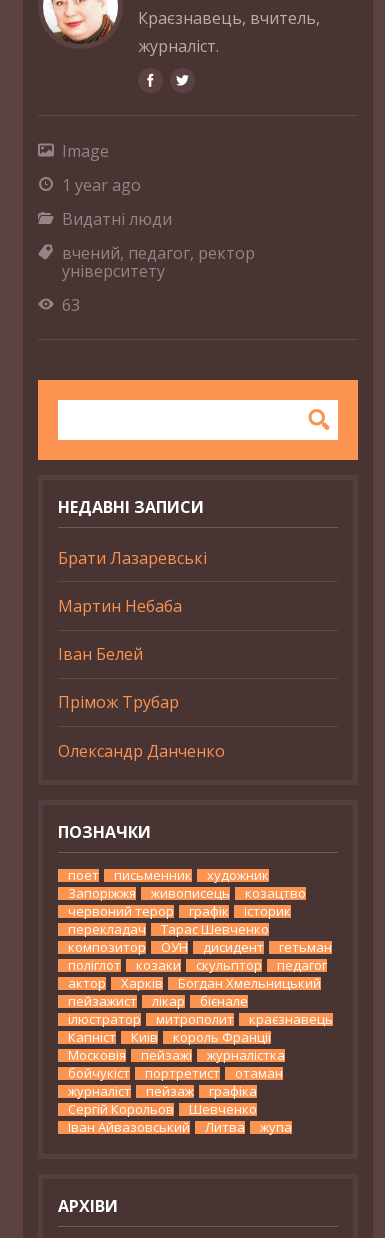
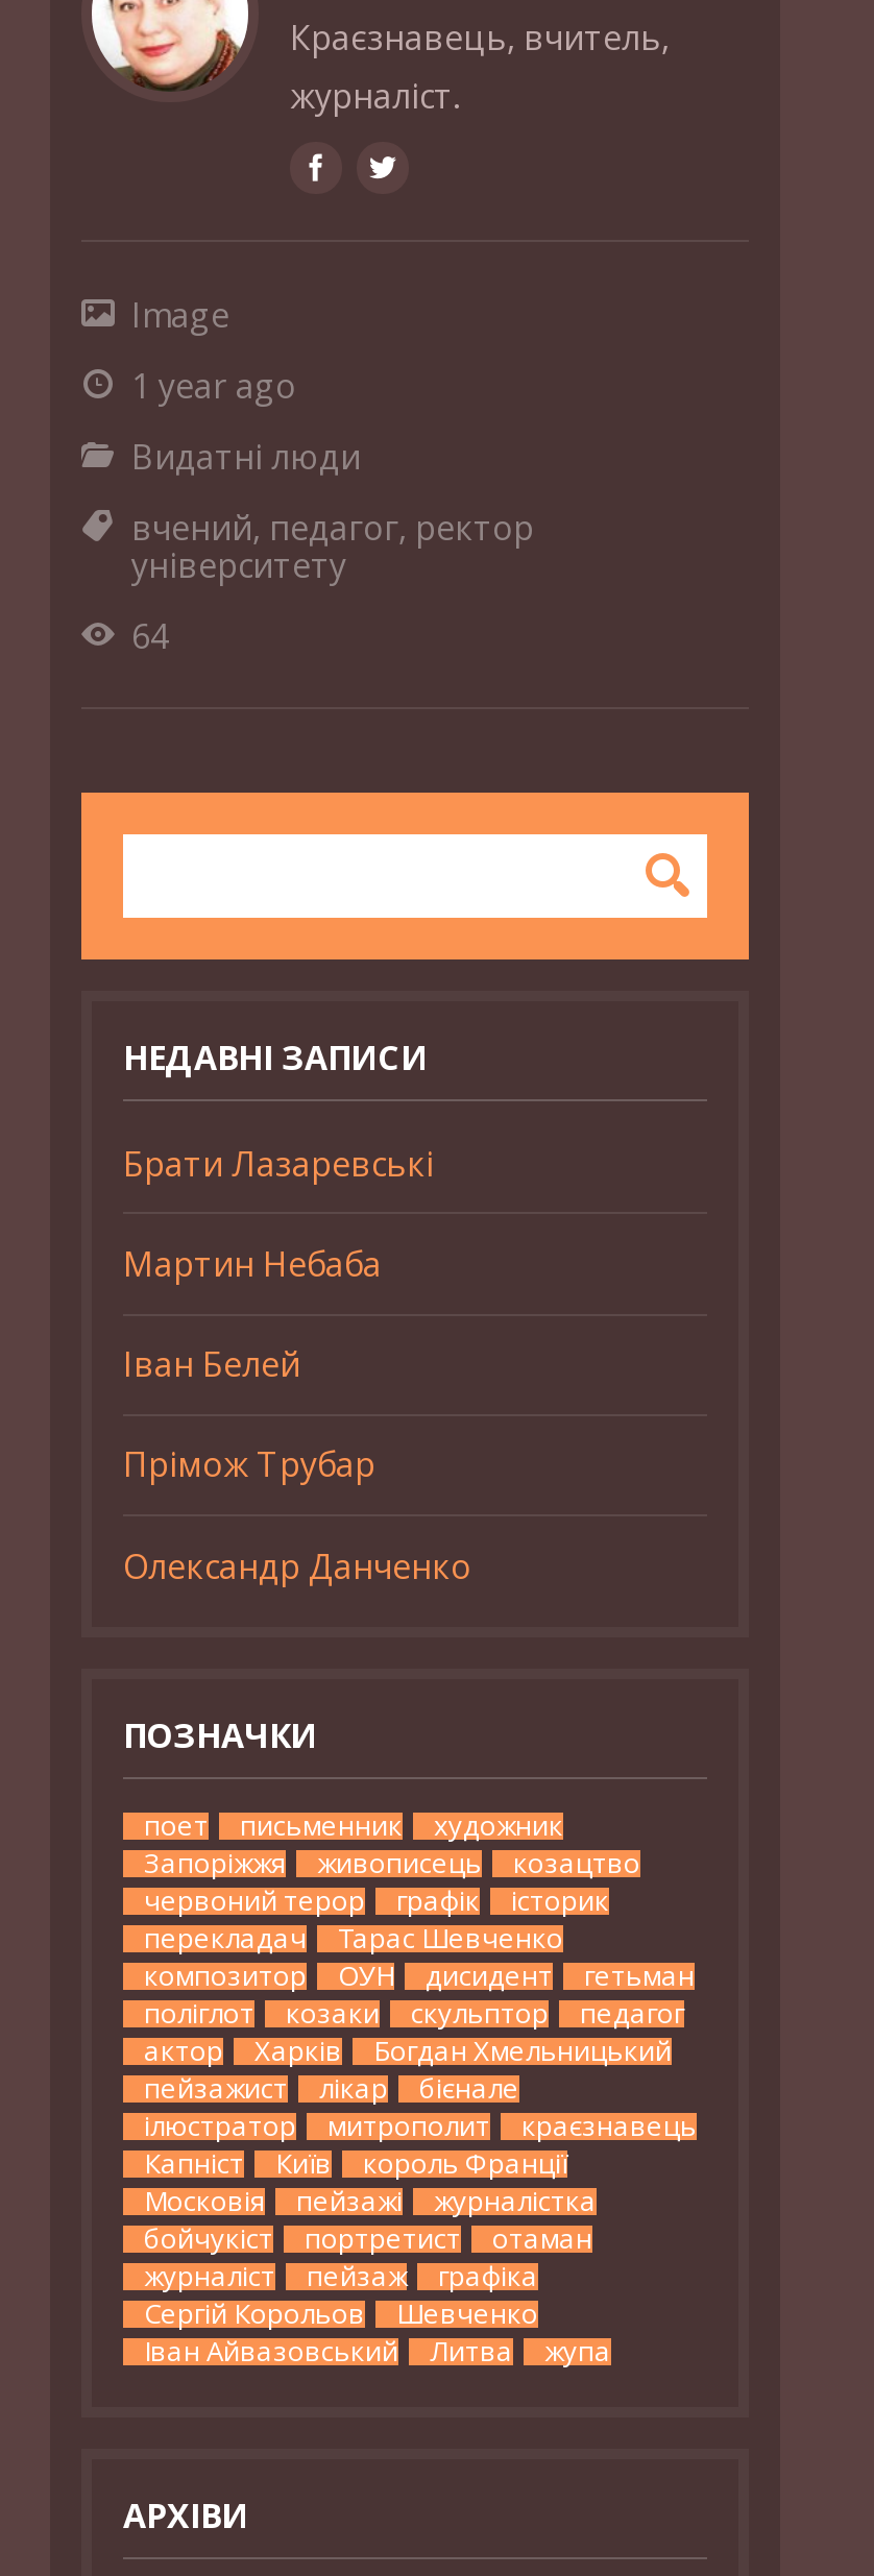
[62,294,80,316] 63 -> [131,613,169,659] 64

